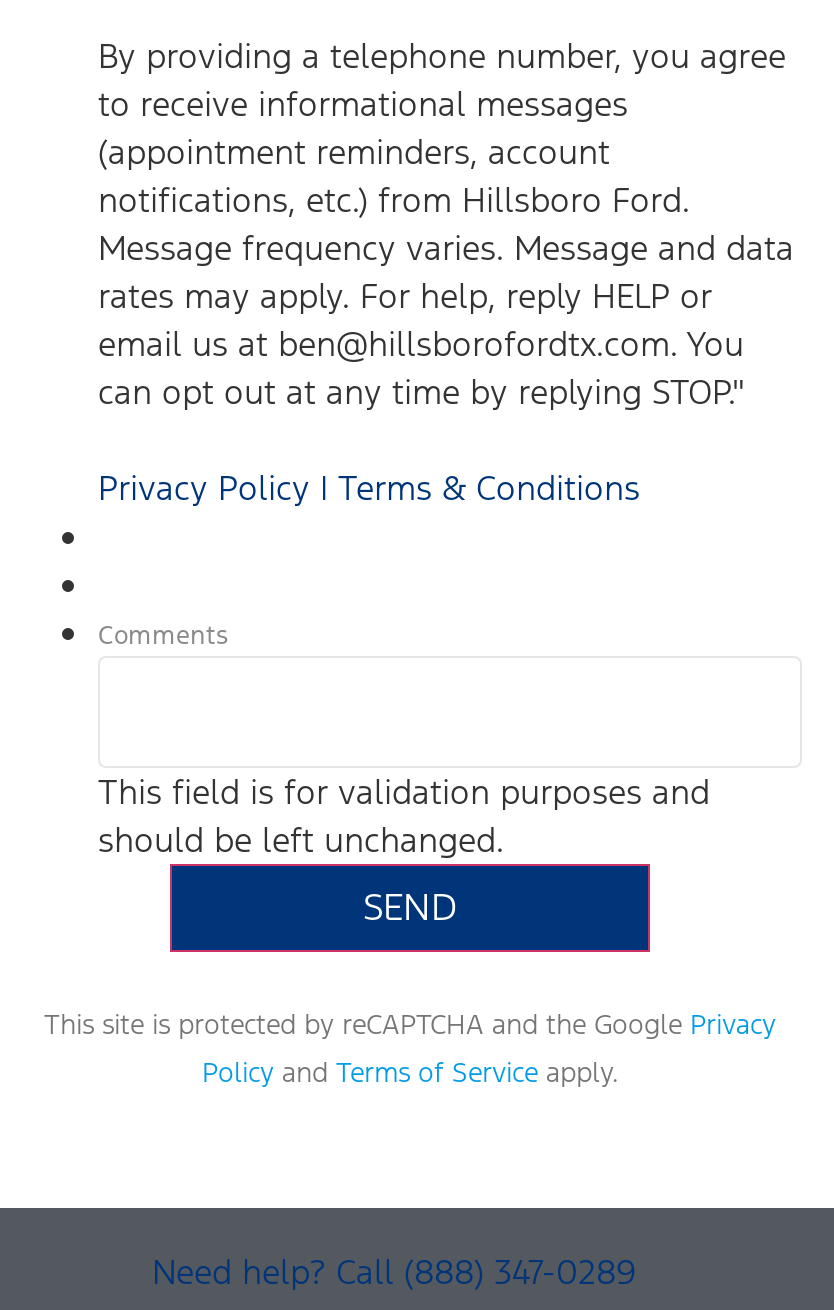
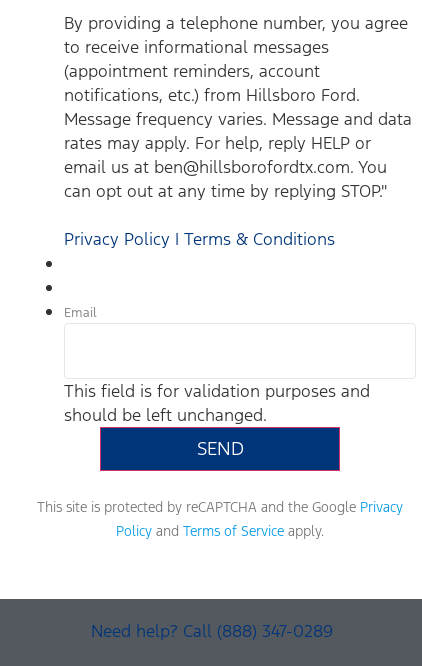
[98,619,228,651] Comments -> [64,305,97,321] Email

